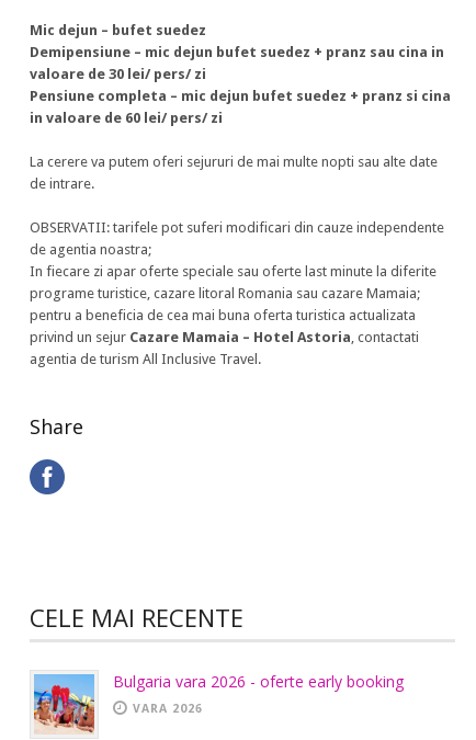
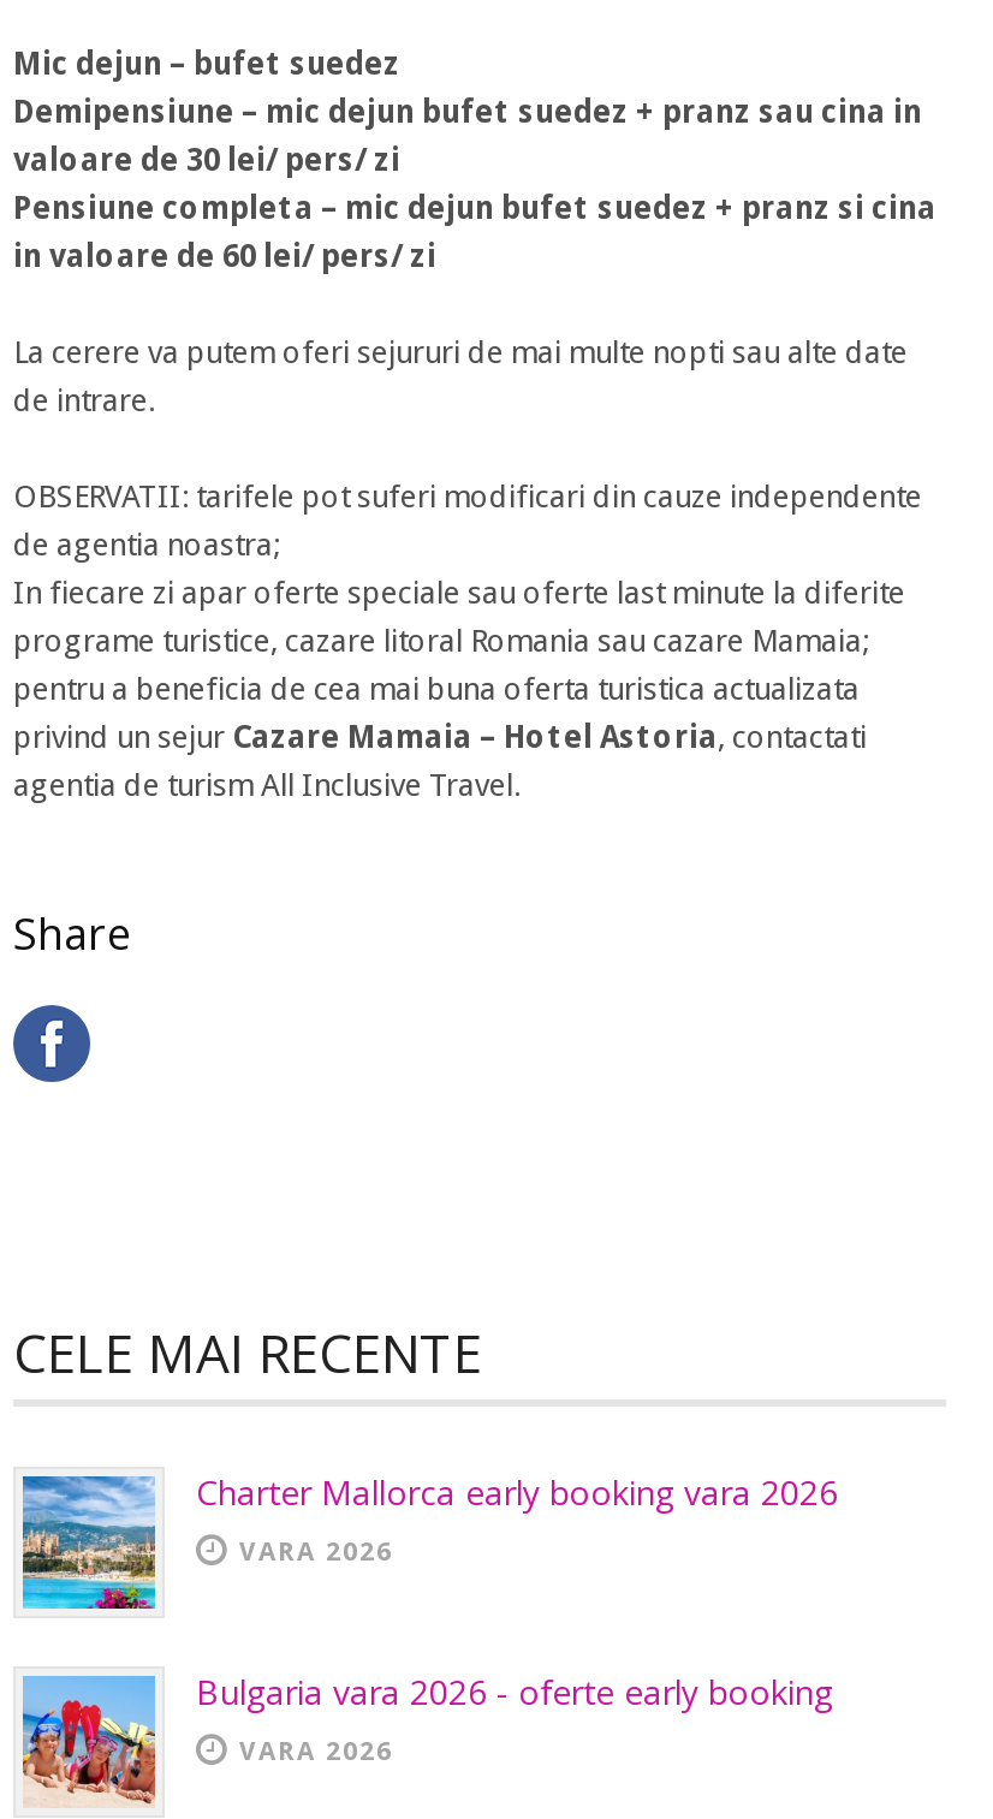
none -> [20,1469,838,1612] [image] | Charter Mallorca early booking vara 2026 | VARA 2026

